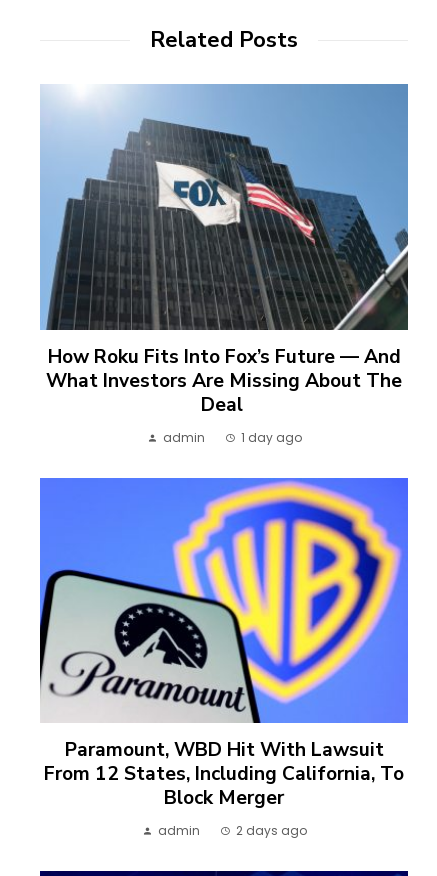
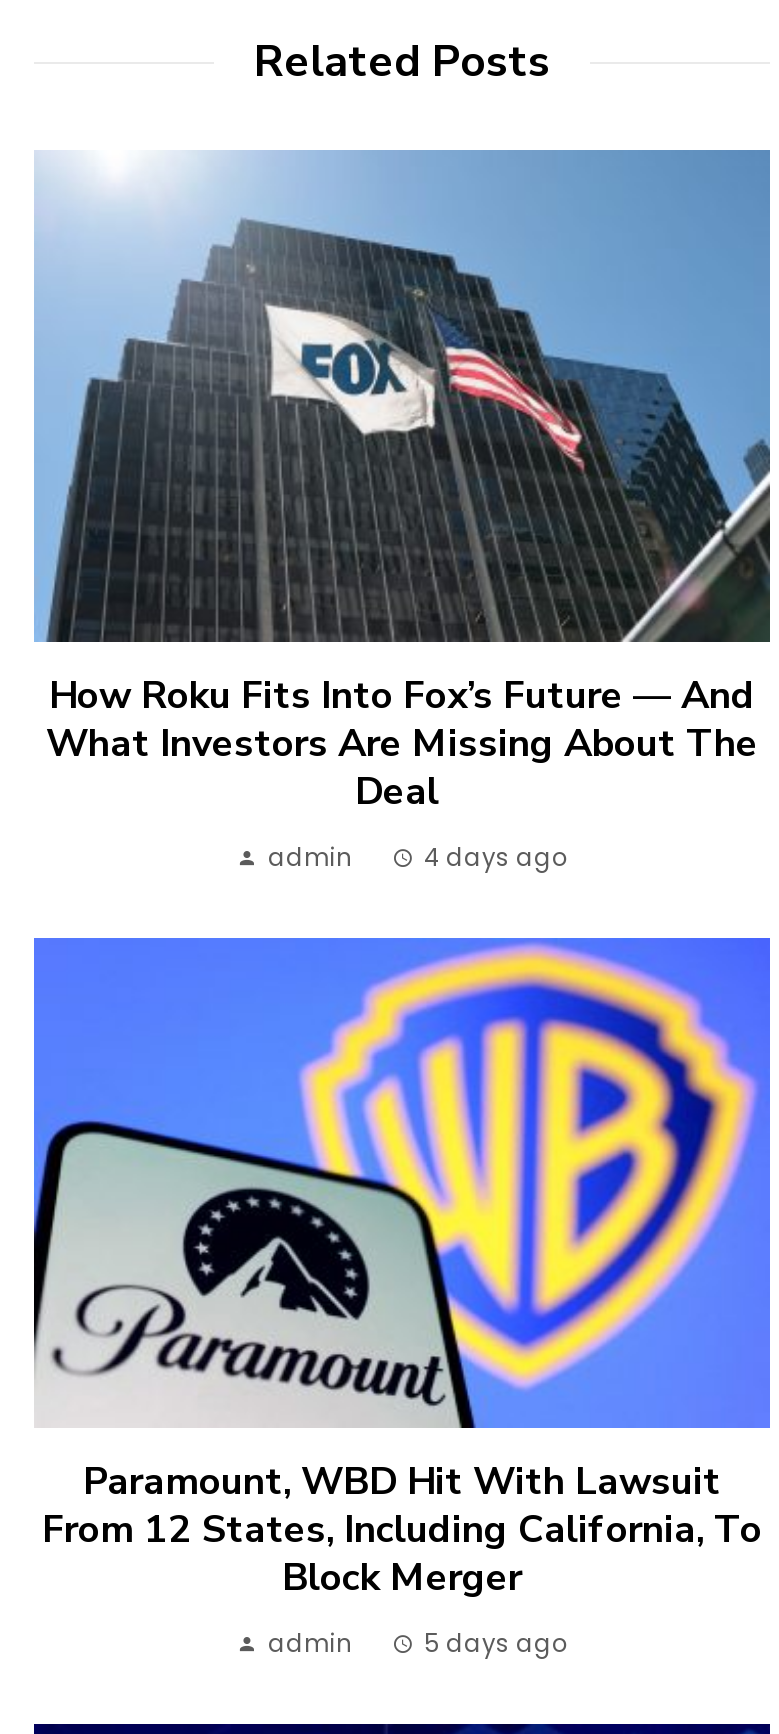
[240,429,301,446] 1 day ago -> [424,839,568,873] 4 days ago
[235,822,306,839] 2 days ago -> [424,1626,568,1660] 5 days ago

